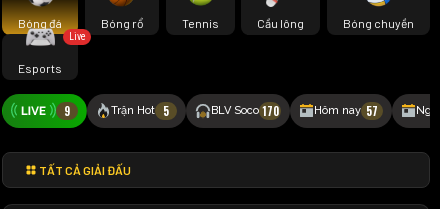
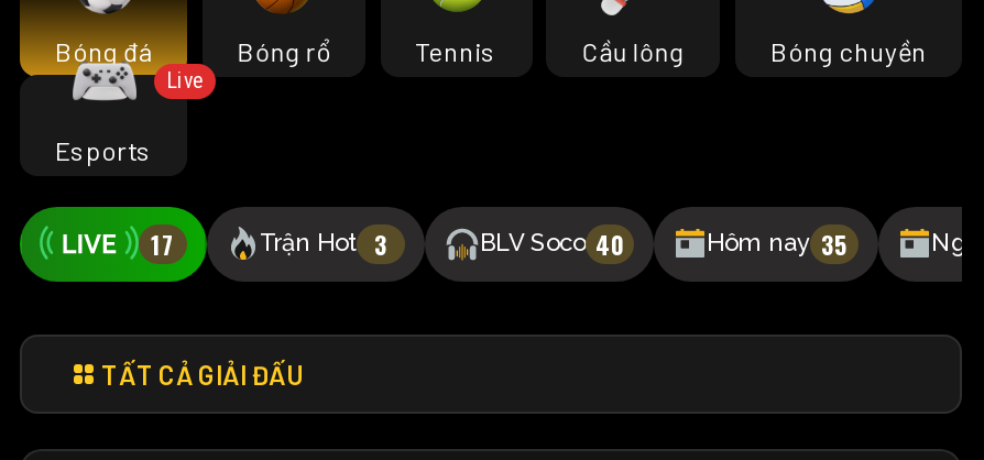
[64,102,70,118] 9 -> [151,226,175,261] 17
[111,102,169,118] Trận Hot 5 -> [260,226,387,261] Trận Hot 3
[211,102,278,118] BLV Soco 170 -> [480,226,624,261] BLV Soco 40
[314,102,378,118] Hôm nay 57 -> [707,226,848,261] Hôm nay 35

